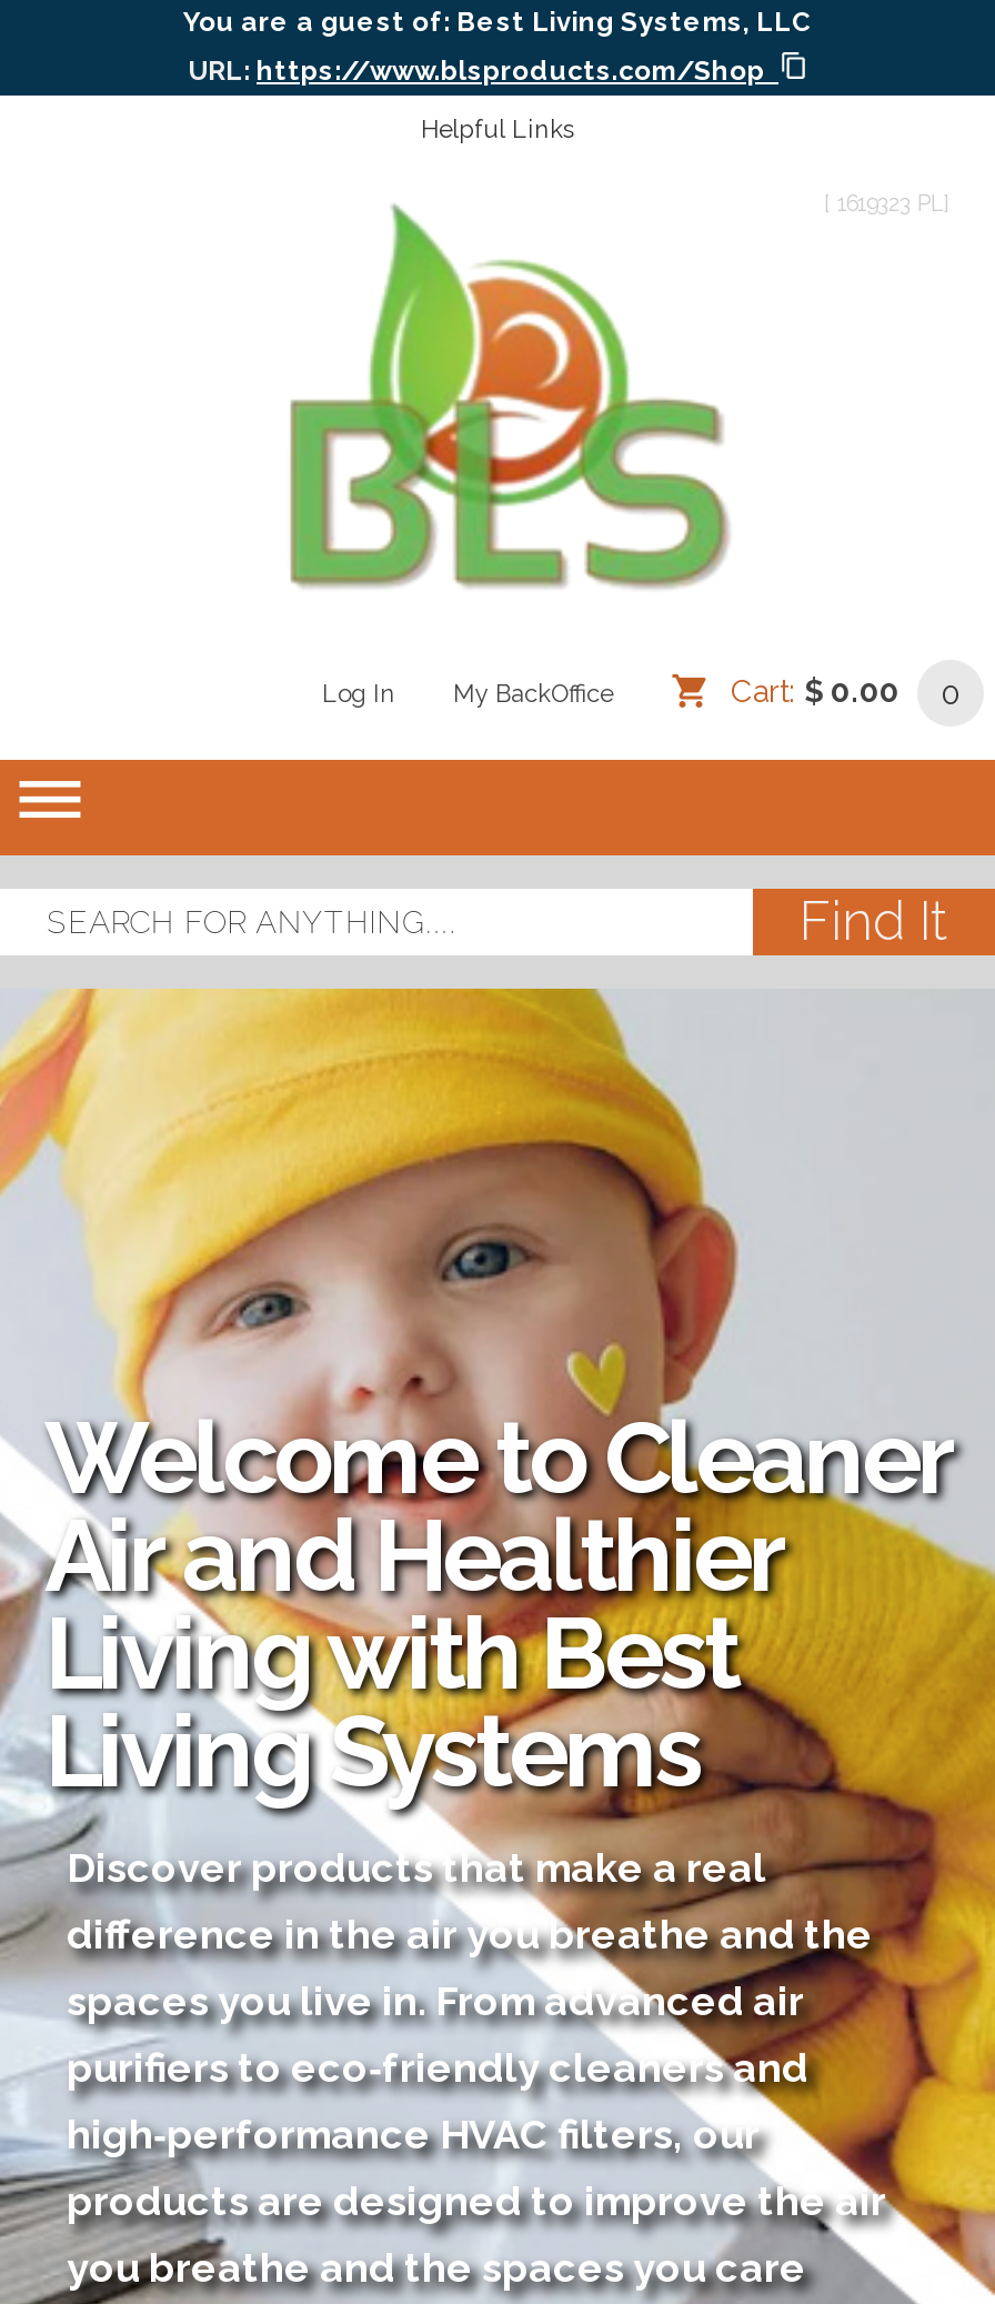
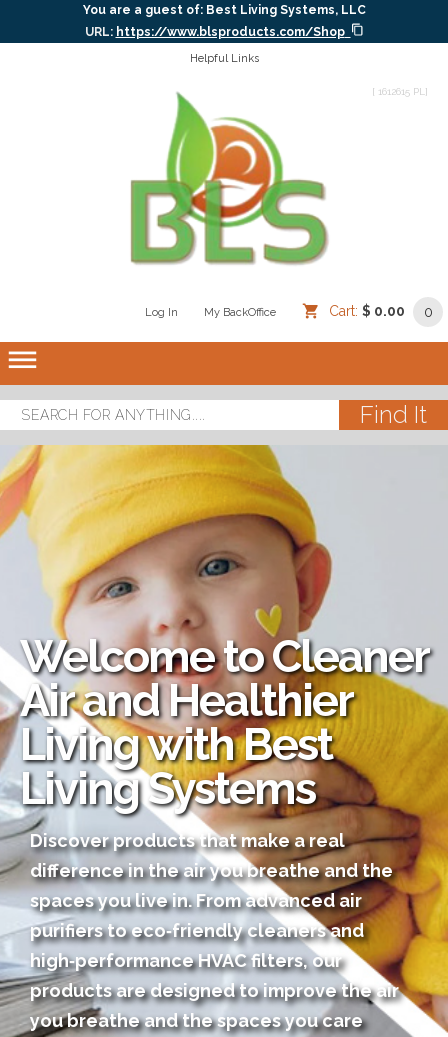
[824,191,951,216] [ 1619323 PL] -> [372,86,428,97] [ 1612615 PL]

